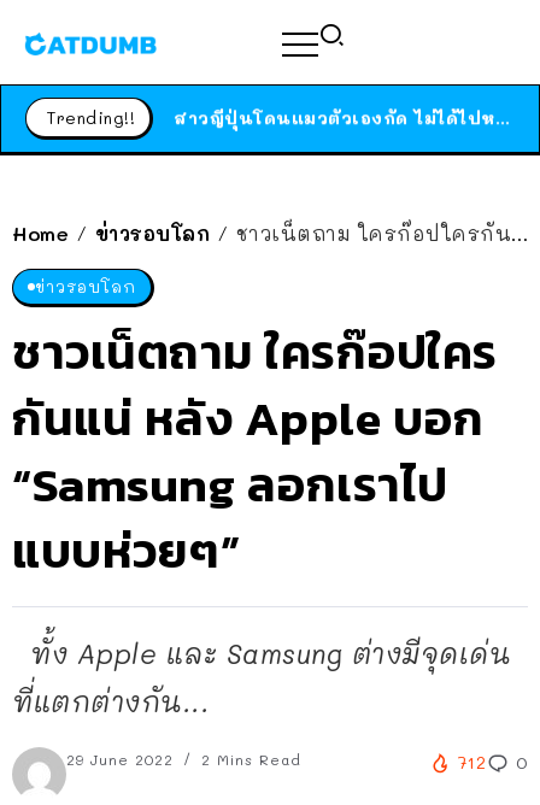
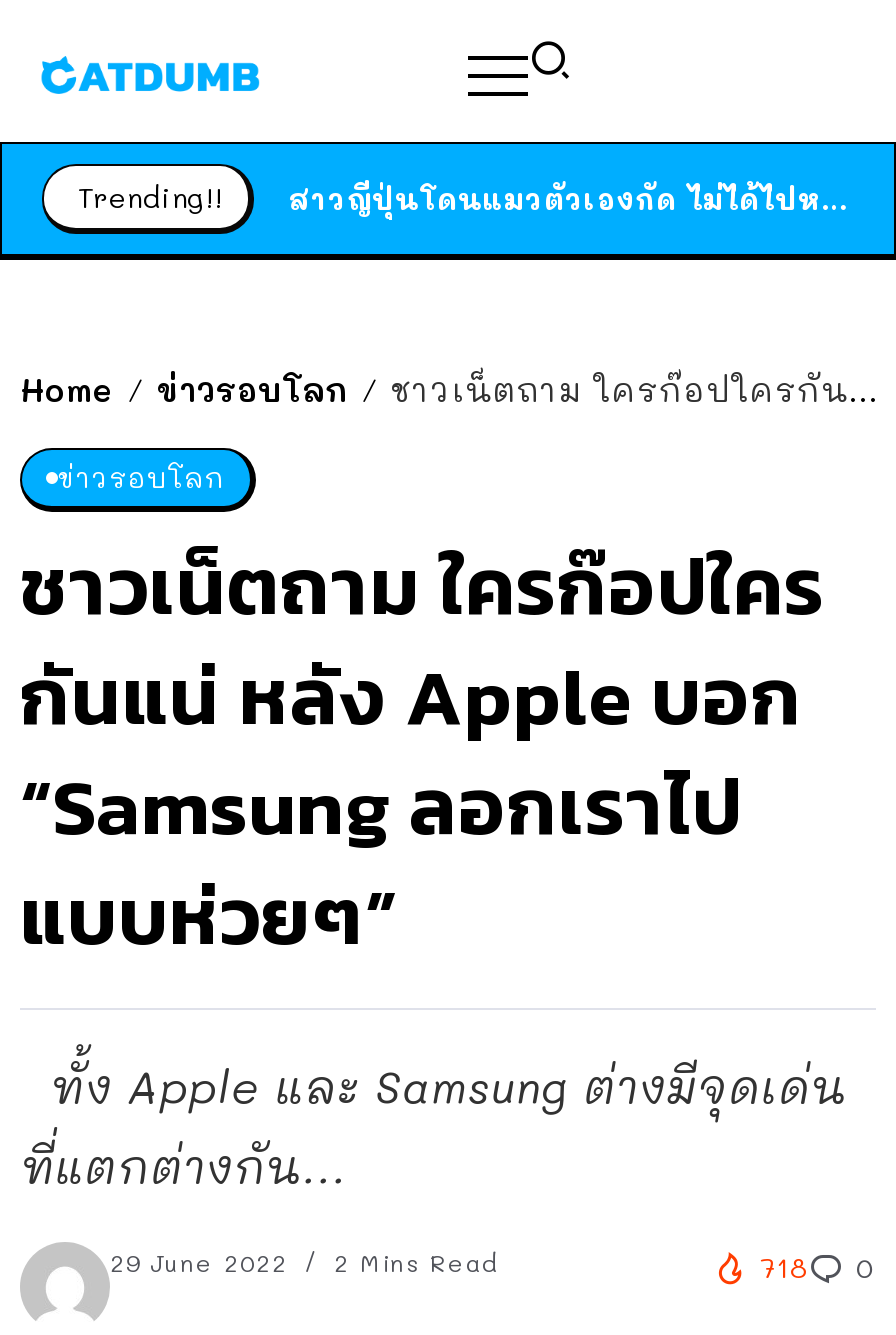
[458,751,487,774] 712 -> [760,1248,808,1286] 718

